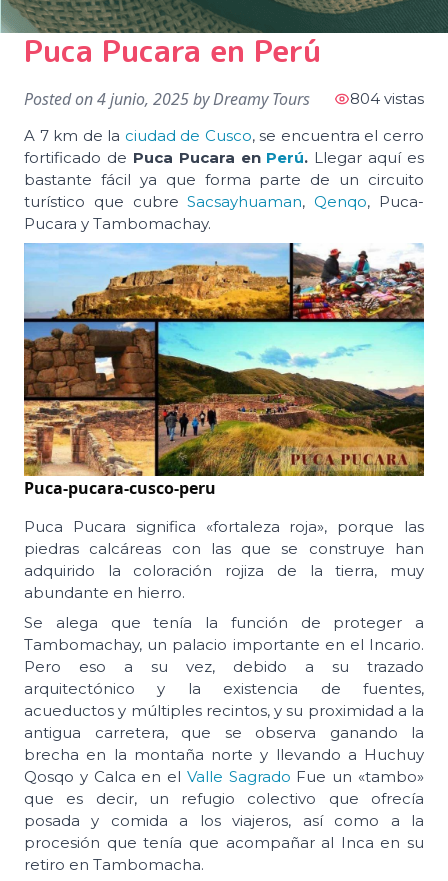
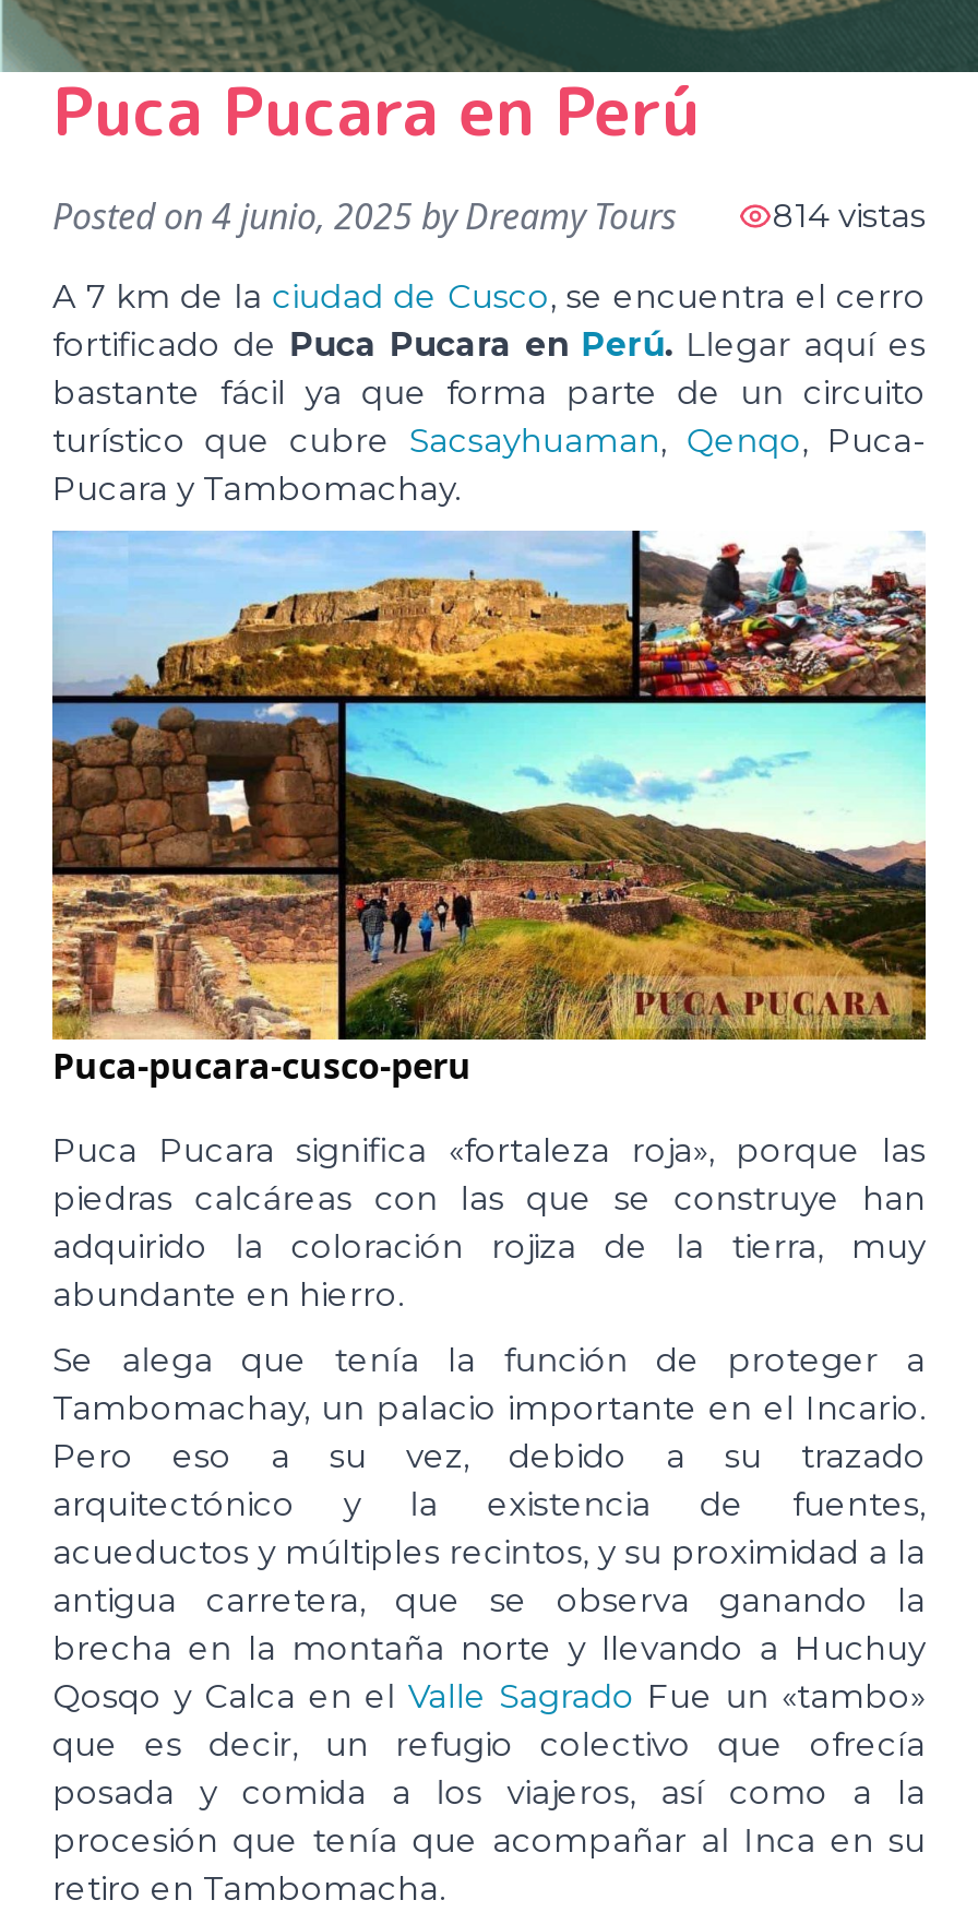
[350,89,424,108] 804 vistas -> [773,195,926,236] 814 vistas

